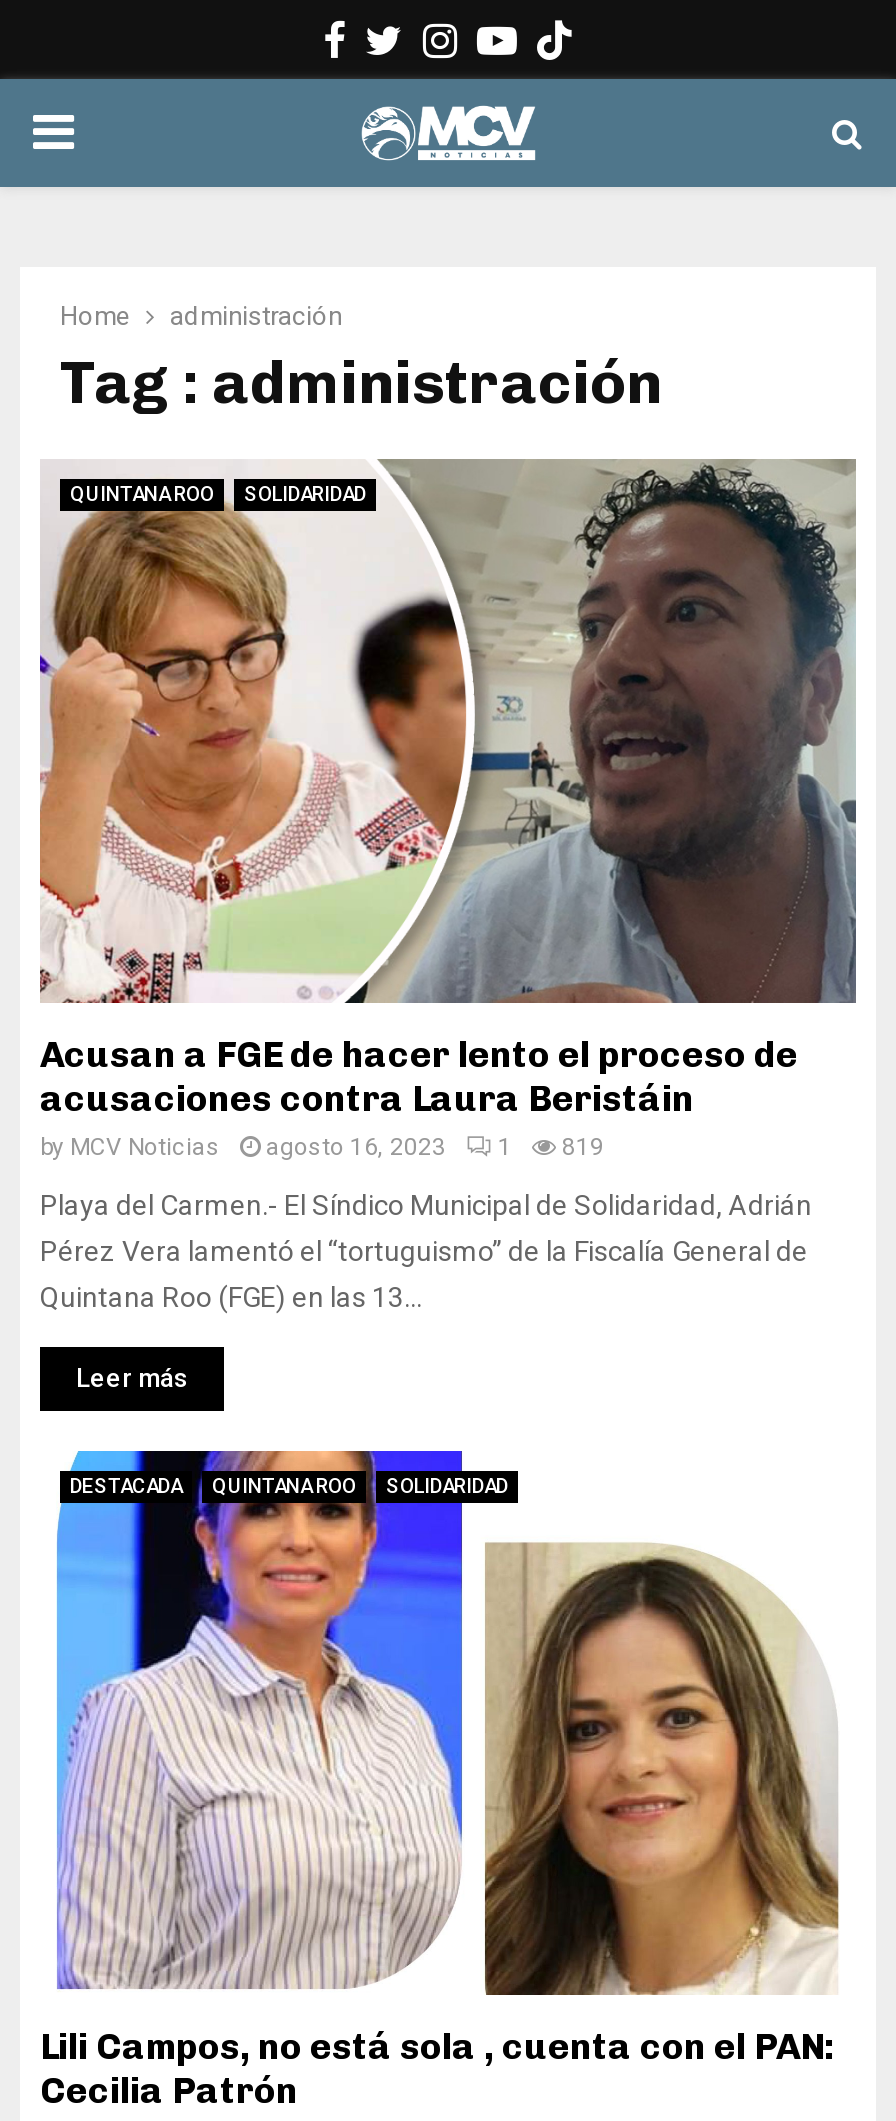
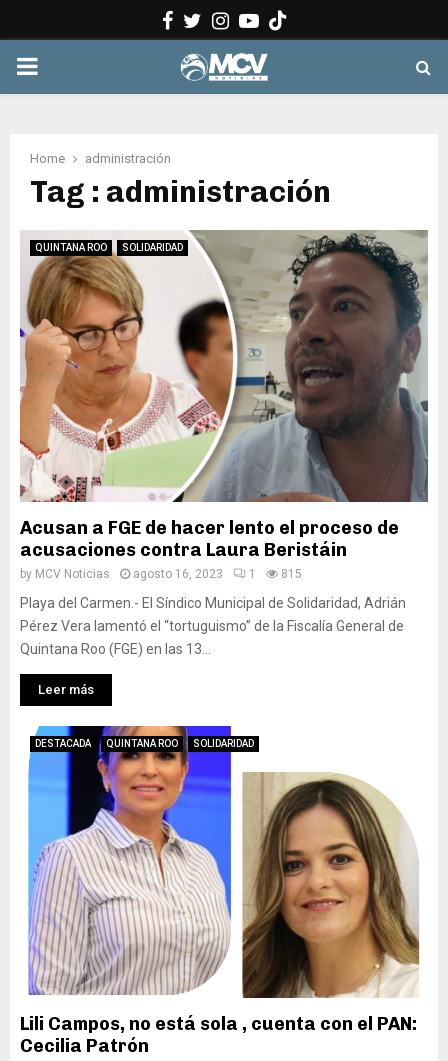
[40,1133,604,1161] by MCV Noticias agosto 16, 2023 1 819 -> [20,567,302,581] by MCV Noticias agosto 16, 2023 1 815

